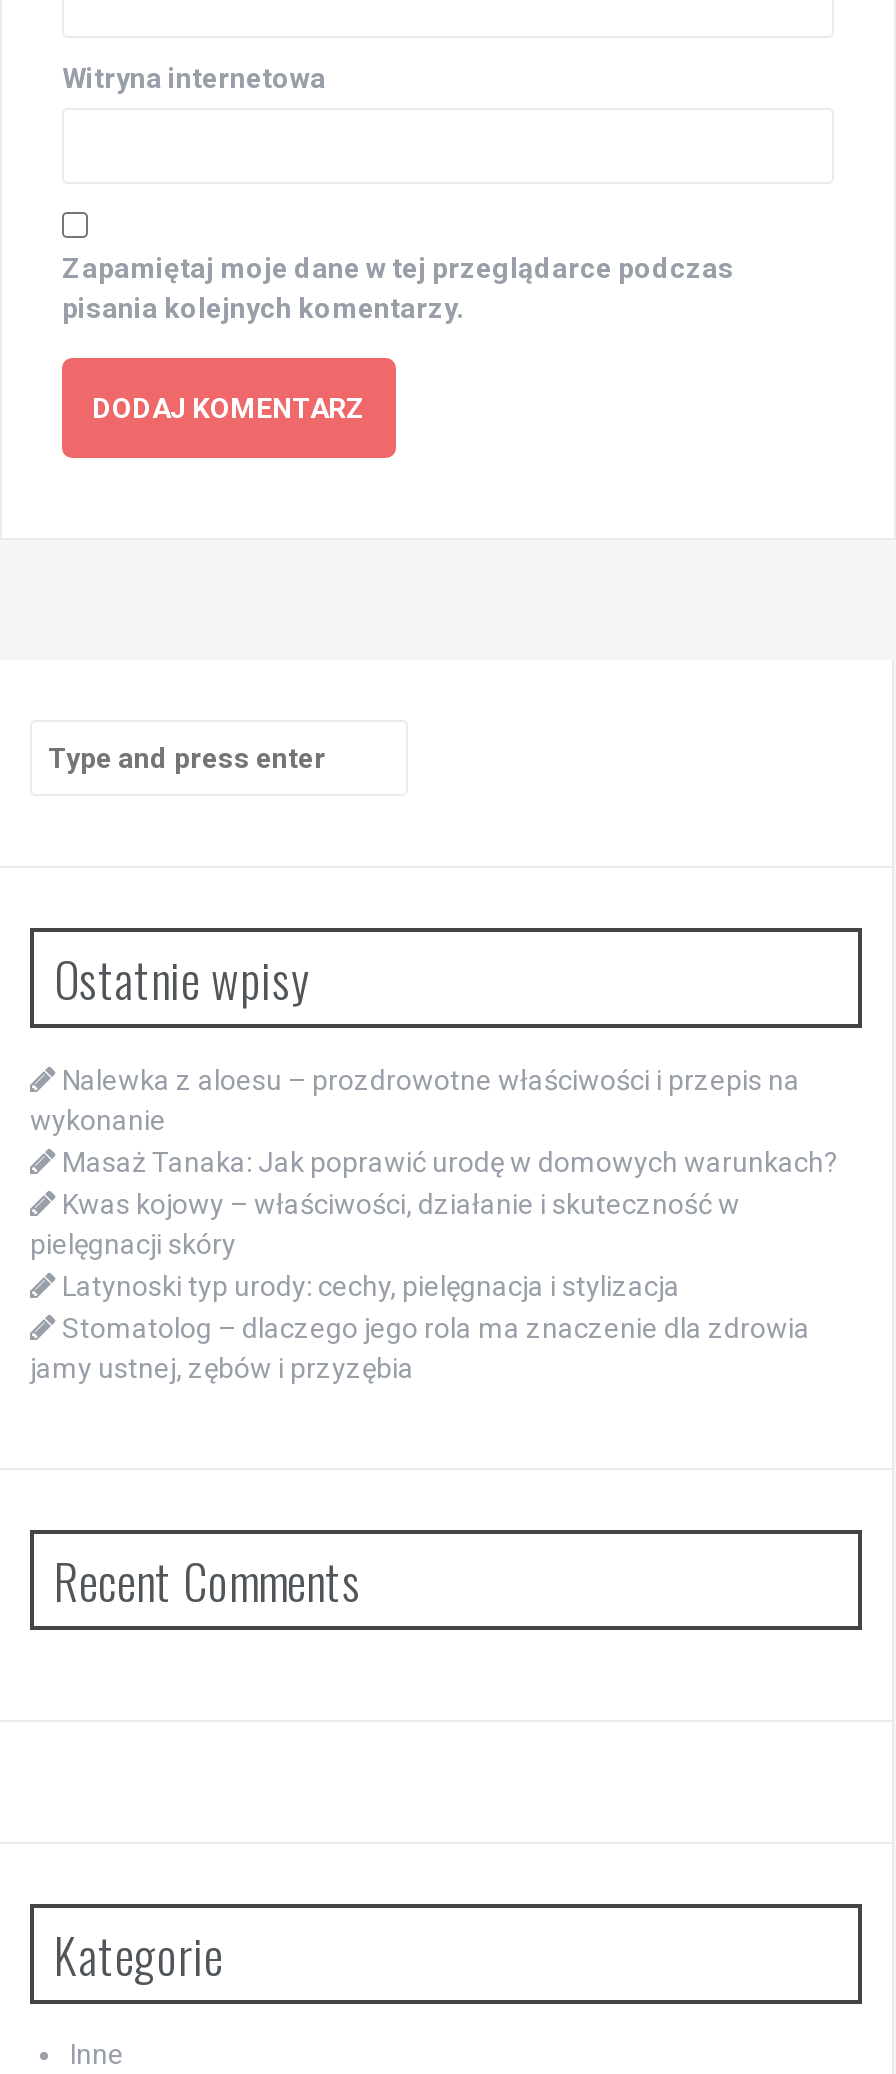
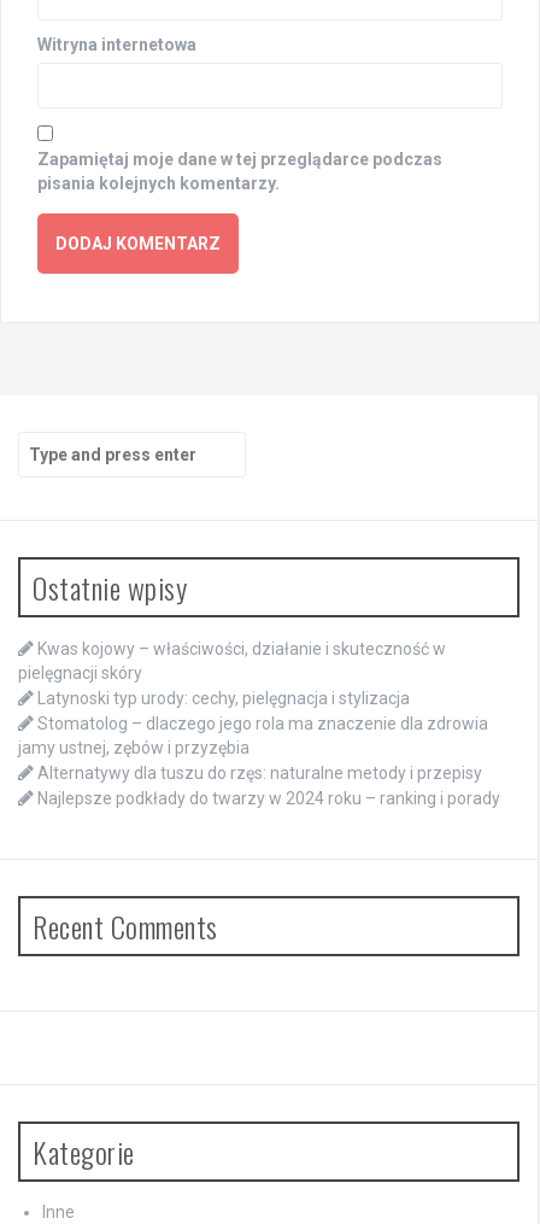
[30,1063,838,1177] Nalewka z aloesu – prozdrowotne właściwości i przepis na | wykonanie | Masaż Tanaka: Jak poprawić urodę w domowych warunkach? -> none
moved [30,1187,810,1383] -> [18,639,488,757]: Kwas kojowy – właściwości, działanie i skuteczność w | pielęgnacji skóry | Latynoski typ urody: cechy, pielęgnacja i stylizacja | Stomatolog – dlaczego jego rola ma znaczenie dla zdrowia | jamy ustnej, zębów i przyzębia
none -> [37,763,500,807] Alternatywy dla tuszu do rzęs: naturalne metody i przepisy | Najlepsze podkłady do twarzy w 2024 roku – ranking i porady

